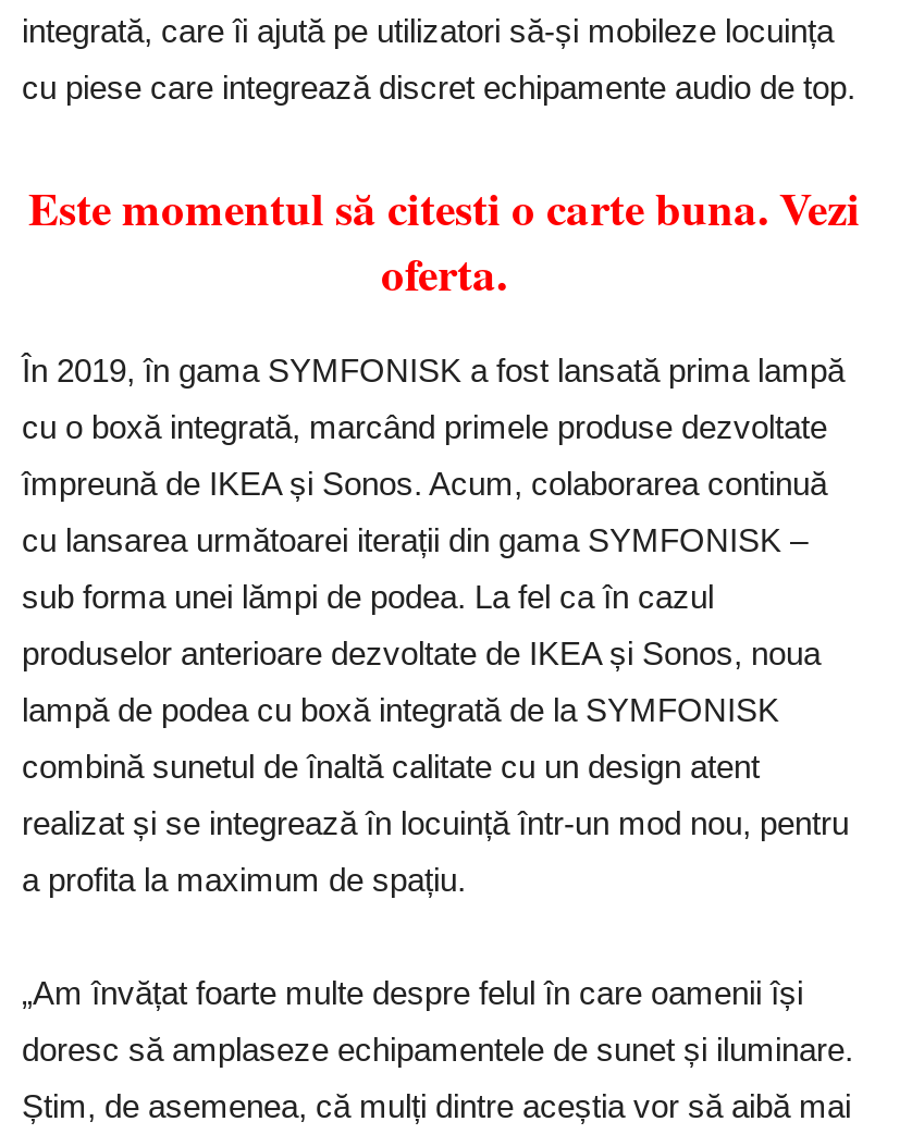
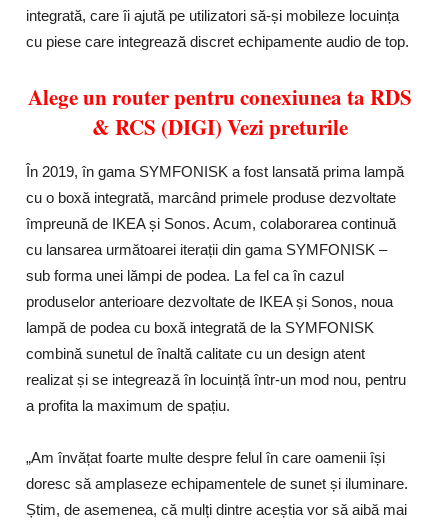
[28,175,860,306] Este momentul să citesti o carte buna. Vezi | oferta. -> [28,82,412,142] Alege un router pentru conexiunea ta RDS | & RCS (DIGI) Vezi preturile

